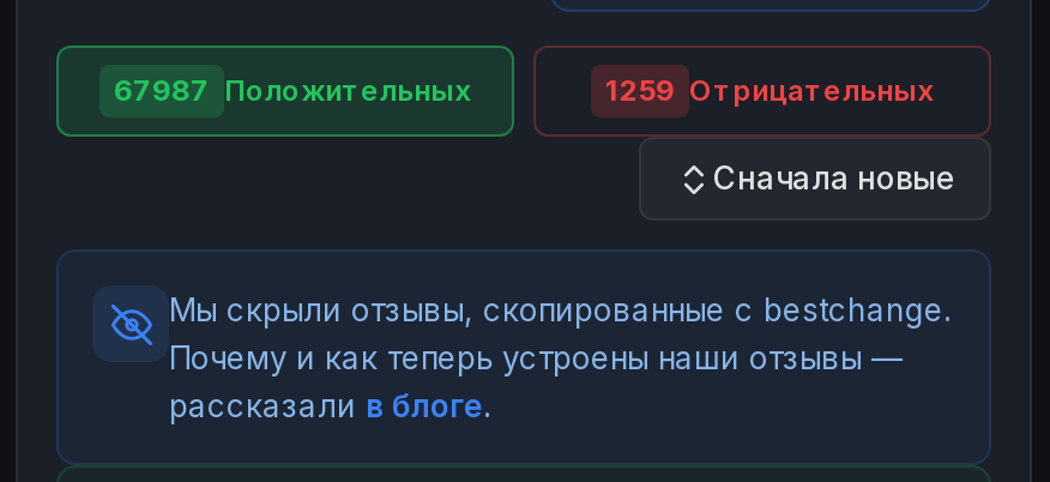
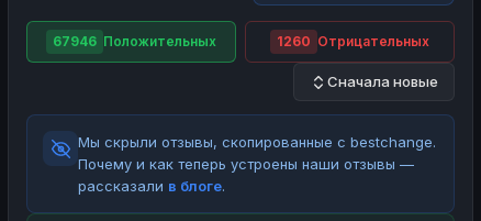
[114,72,471,108] 67987 Положительных -> [53,33,216,49] 67946 Положительных
[605,72,934,108] 1259 Отрицательных -> [277,33,429,49] 1260 Отрицательных

